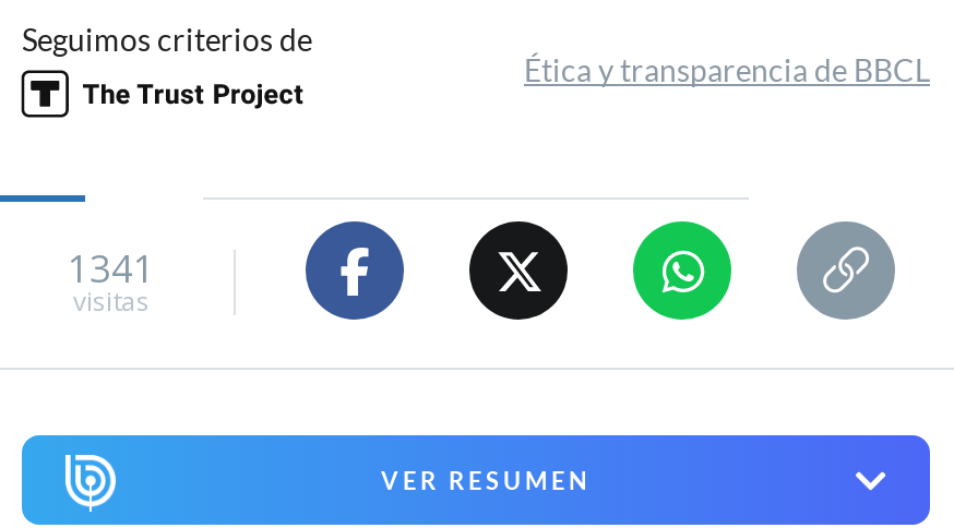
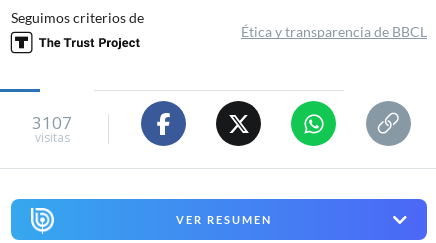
[68,243,155,293] 1341 -> [32,111,72,134] 3107

